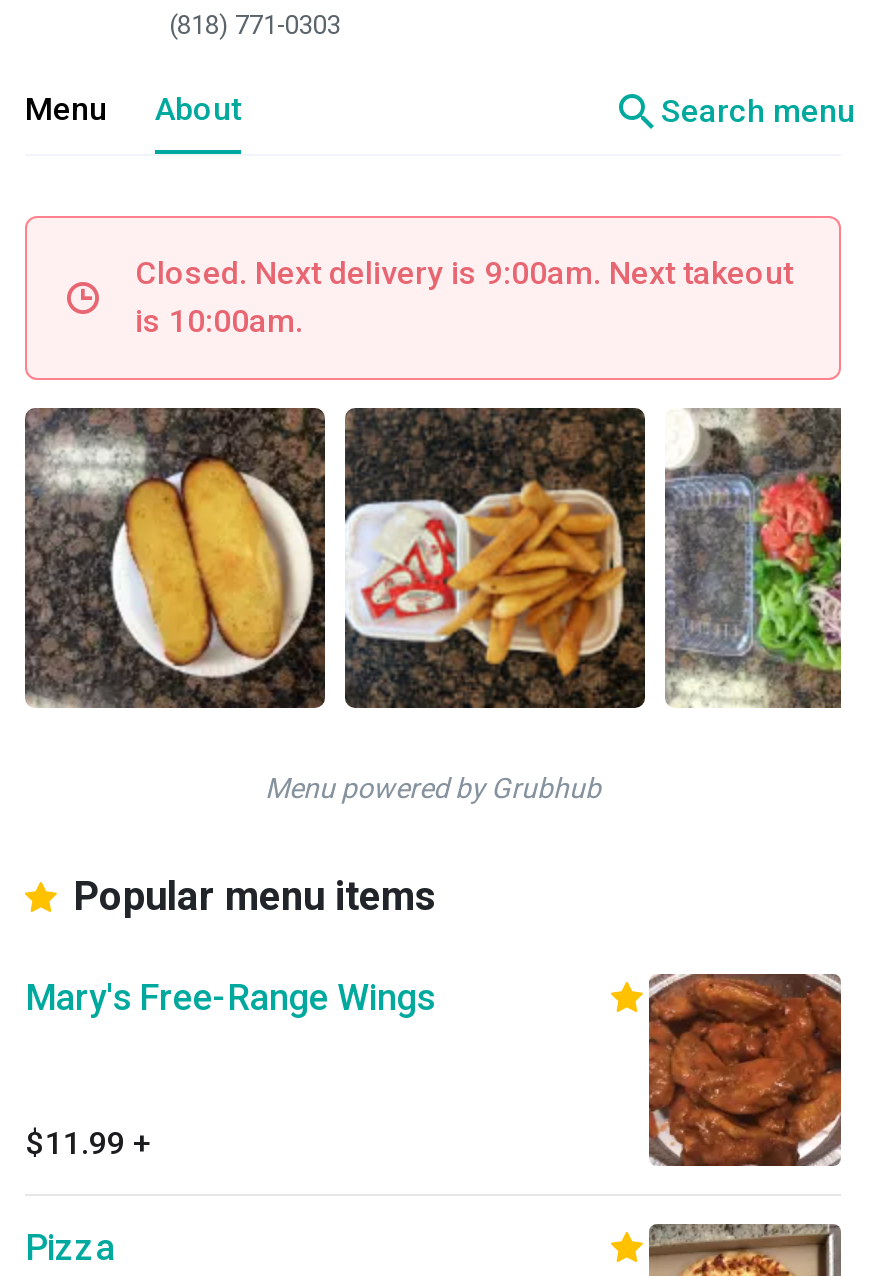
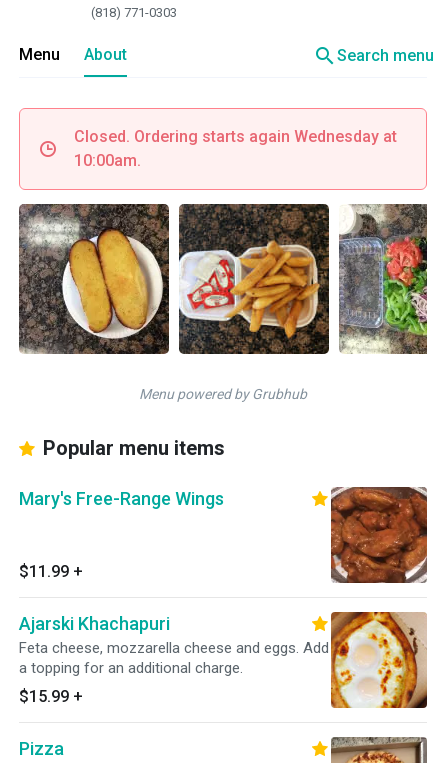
[135,254,793,340] Closed. Next delivery is 9:00am. Next takeout | is 10:00am. -> [74,127,397,170] Closed. Ordering starts again Wednesday at | 10:00am.
none -> [19,612,428,709] [image] | Ajarski Khachapuri | Feta cheese, mozzarella cheese and eggs. Add | a topping for an additional charge. | $15.99 +

